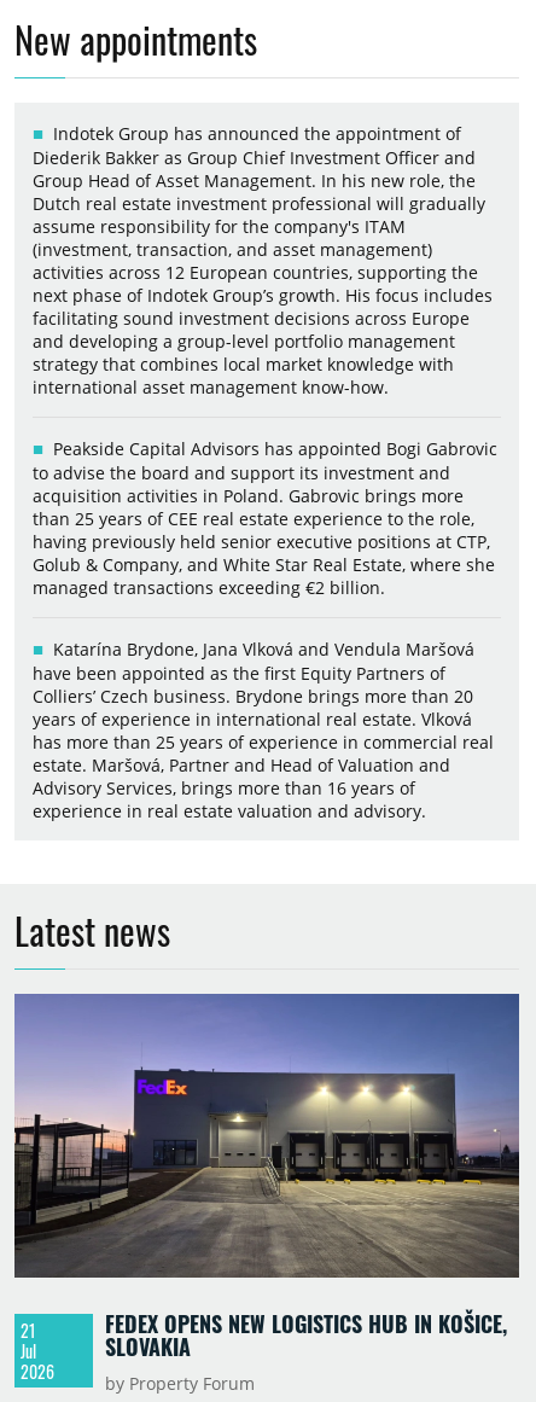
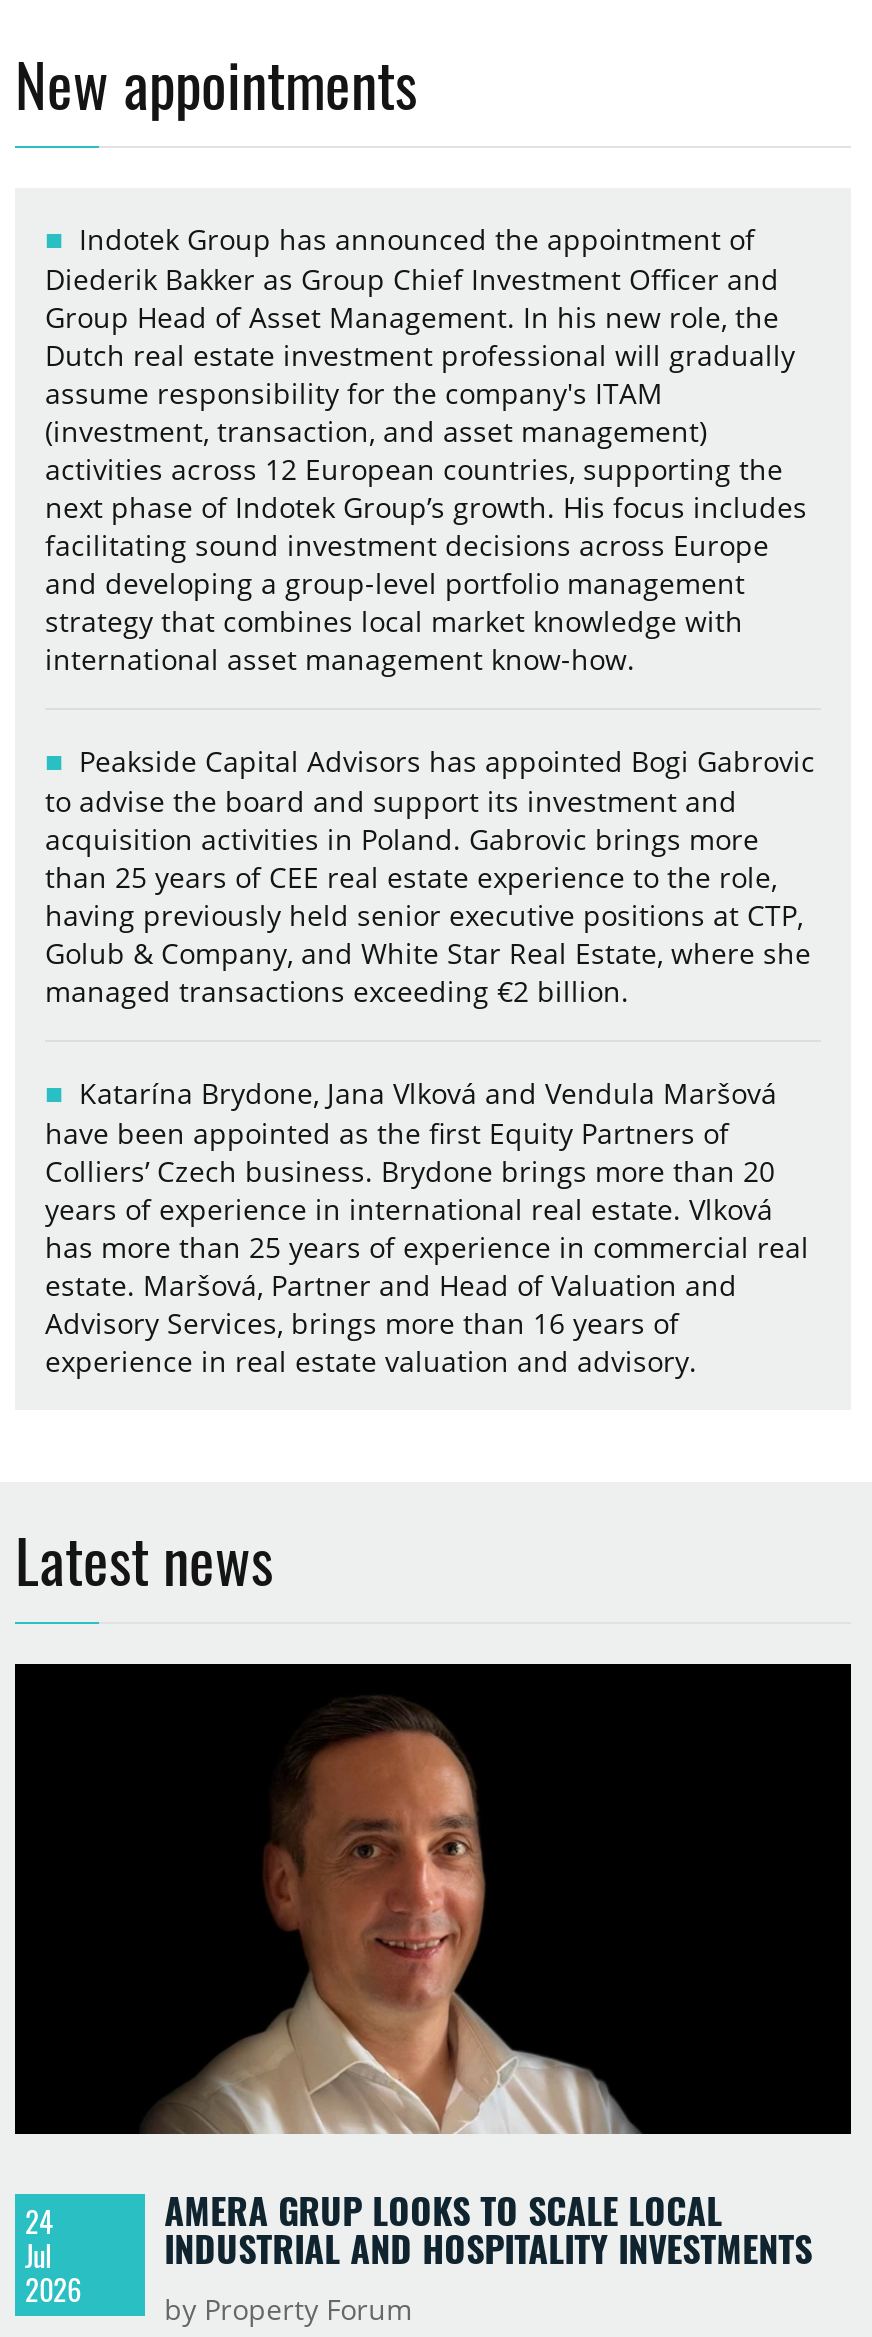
[13,993,520,1362] [image] | FEDEX OPENS NEW LOGISTICS HUB IN KOŠICE, | SLOVAKIA -> [13,1662,853,2274] [image] | AMERA GRUP LOOKS TO SCALE LOCAL | INDUSTRIAL AND HOSPITALITY INVESTMENTS
[21,1317,36,1343] 21 -> [25,2200,53,2242] 24

